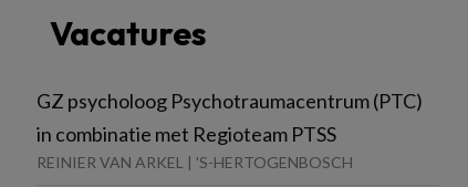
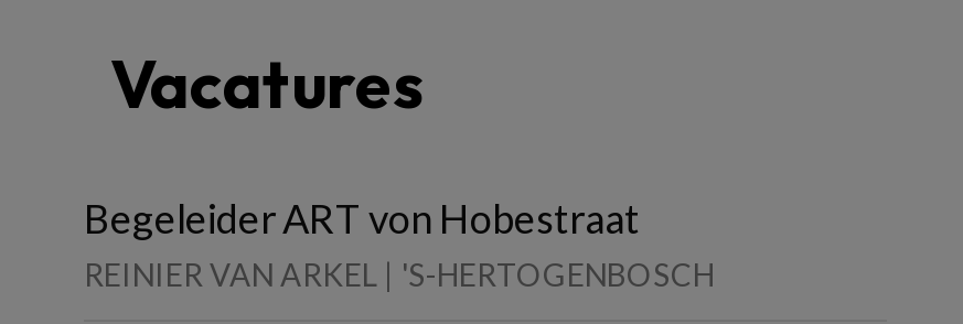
[37,89,423,146] GZ psycholoog Psychotraumacentrum (PTC) | in combinatie met Regioteam PTSS -> [84,194,640,242] Begeleider ART von Hobestraat

